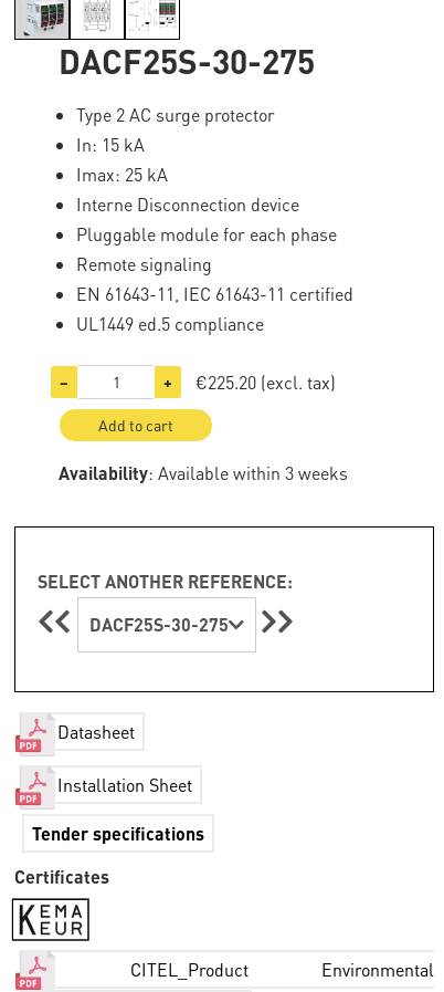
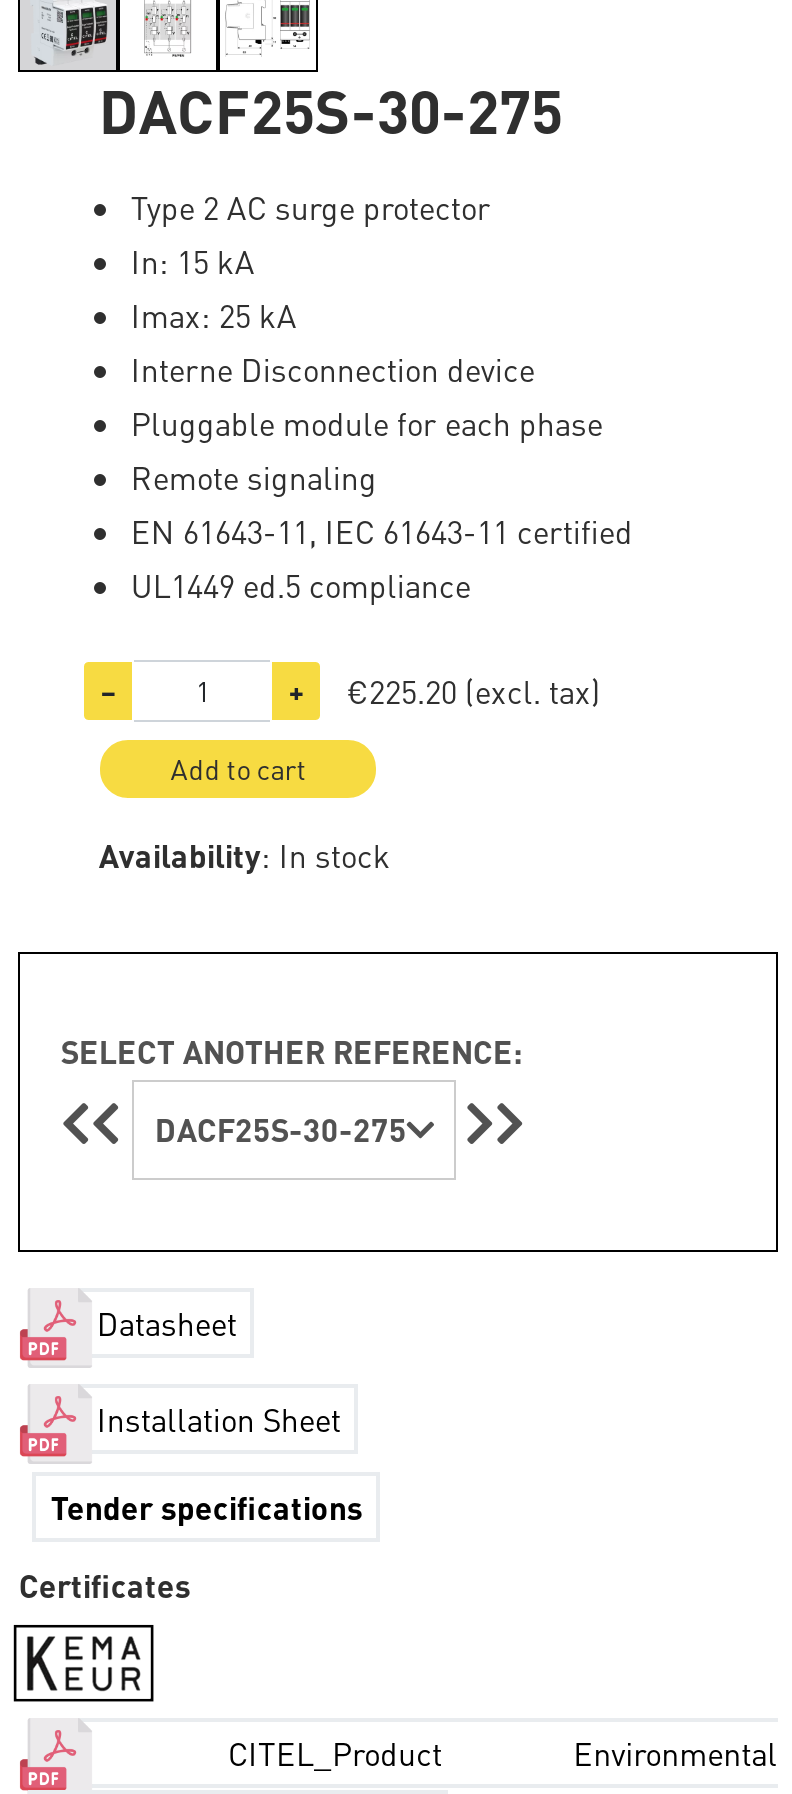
[59,461,348,484] Availability: Available within 3 weeks -> [99,834,391,876] Availability: In stock

